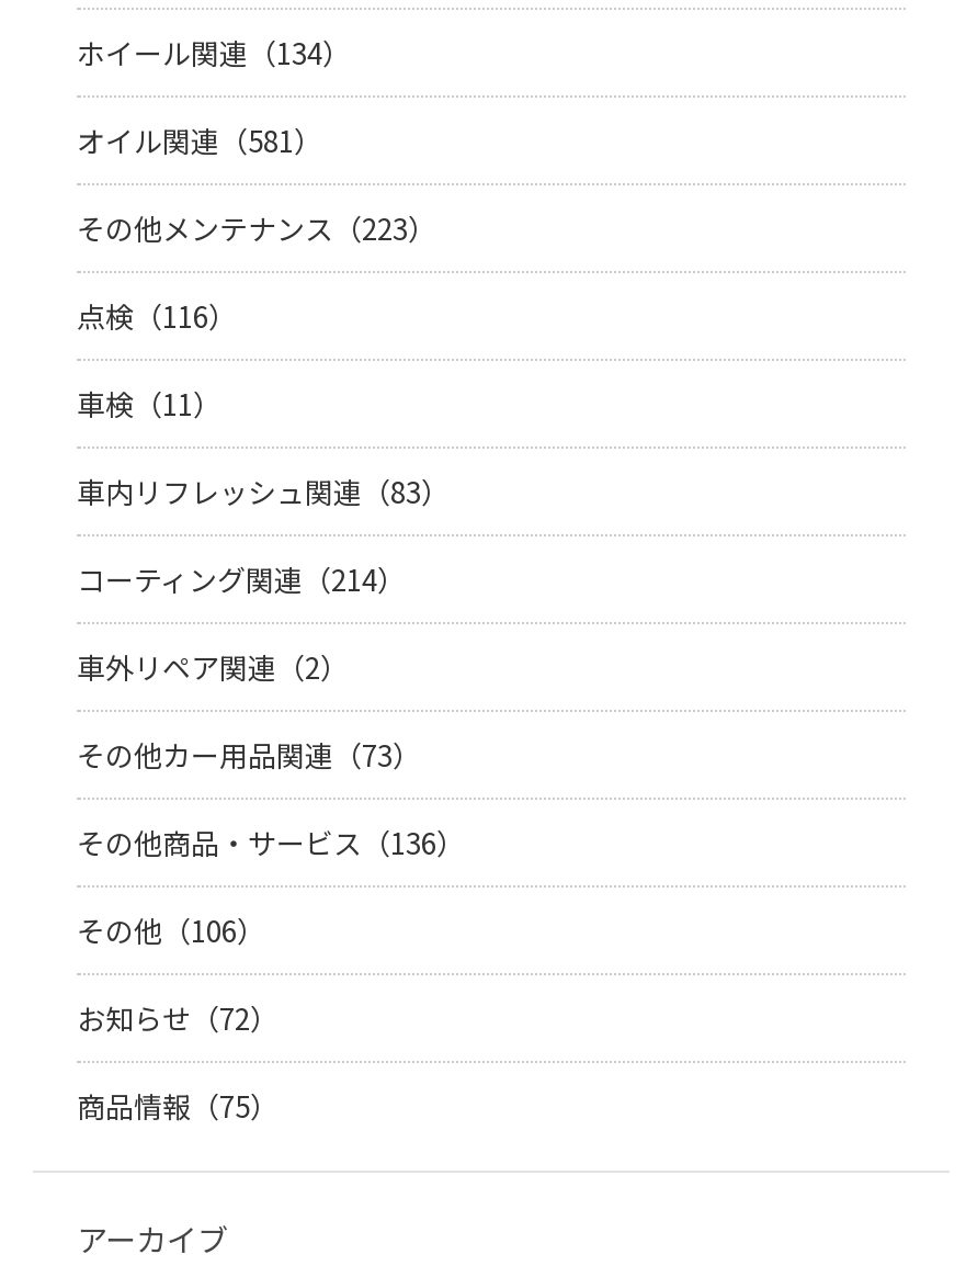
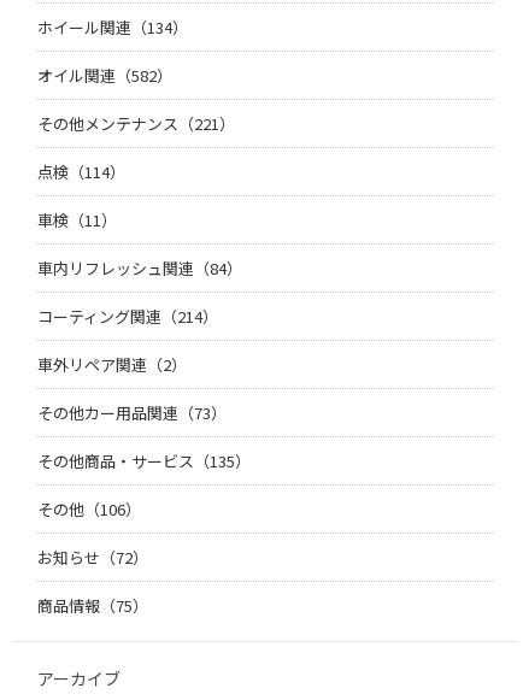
[77,119,322,161] オイル関連（581） -> [37,64,172,87] オイル関連（582）
[77,207,436,249] その他メンテナンス（223） -> [37,112,235,135] その他メンテナンス（221）
[77,295,237,336] 点検（116） -> [37,160,125,183] 点検（114）
[77,470,450,512] 車内リフレッシュ関連（83） -> [37,256,242,279] 車内リフレッシュ関連（84）
[77,821,465,863] その他商品・サービス（136） -> [37,449,251,472] その他商品・サービス（135）

